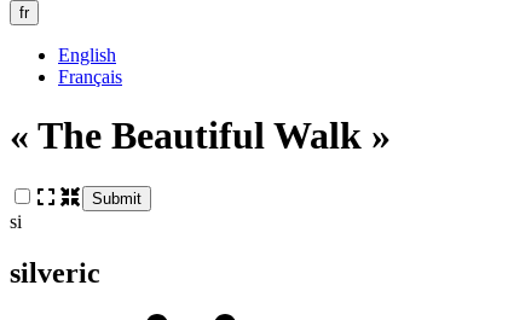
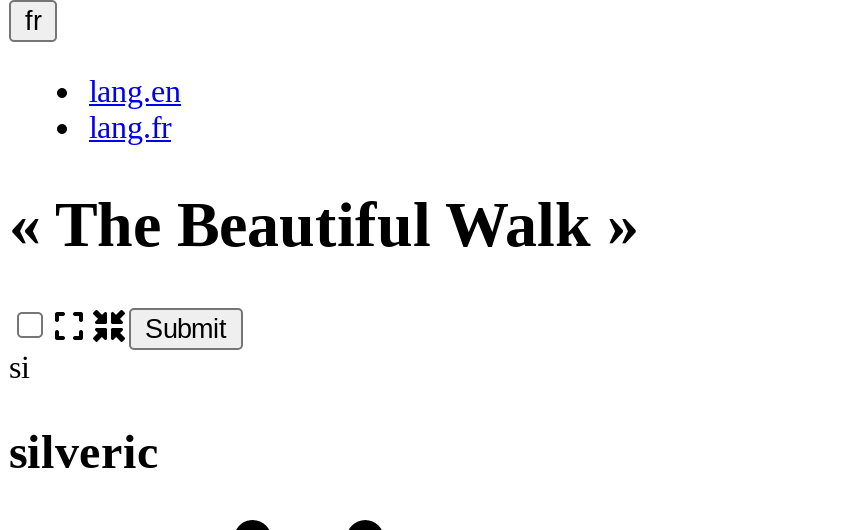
[58,45,122,87] English | Français -> [89,74,181,144] lang.en | lang.fr

